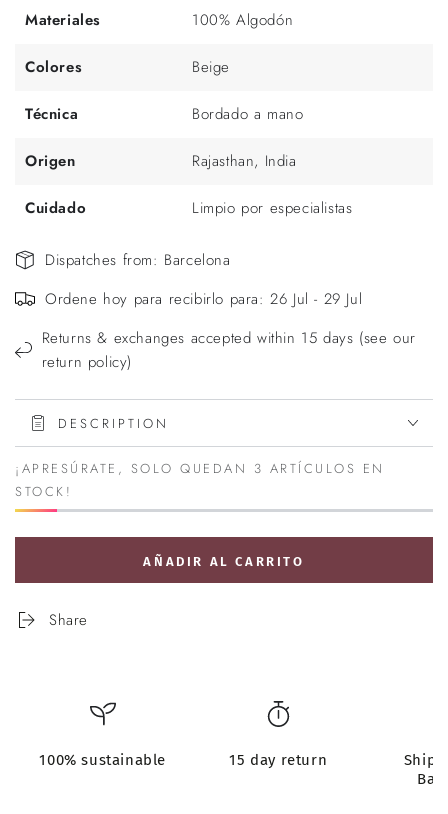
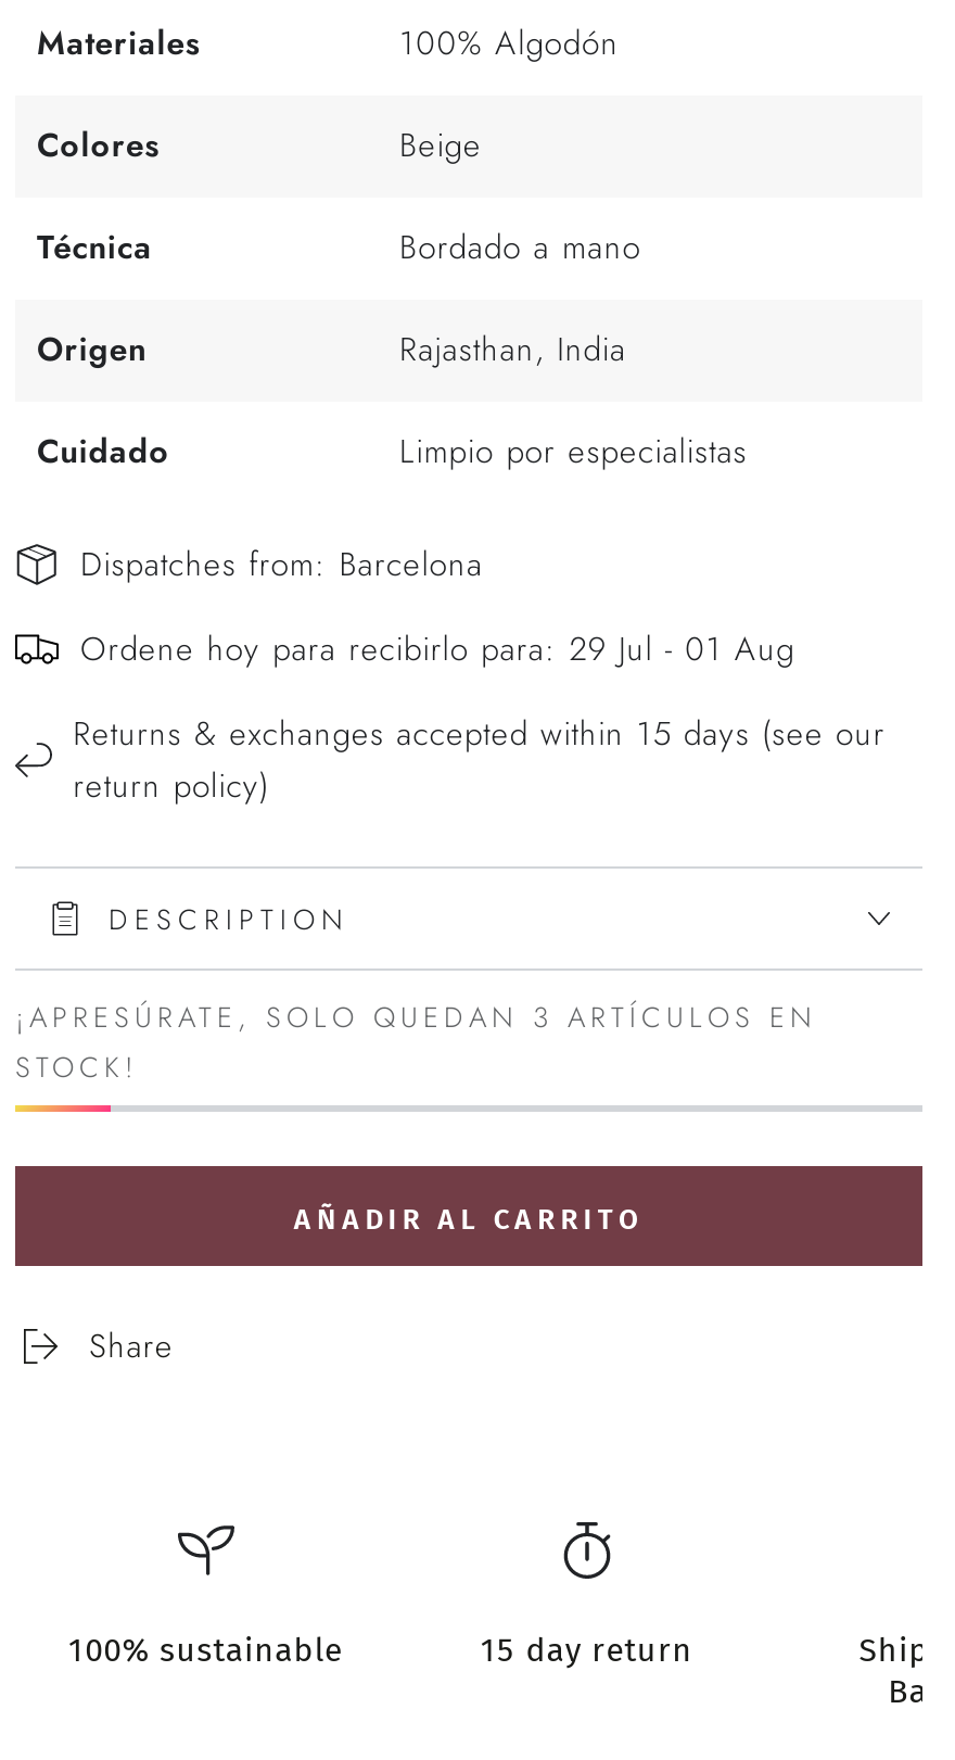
[45,288,362,310] Ordene hoy para recibirlo para: 26 Jul - 29 Jul -> [80,625,795,673] Ordene hoy para recibirlo para: 29 Jul - 01 Aug

